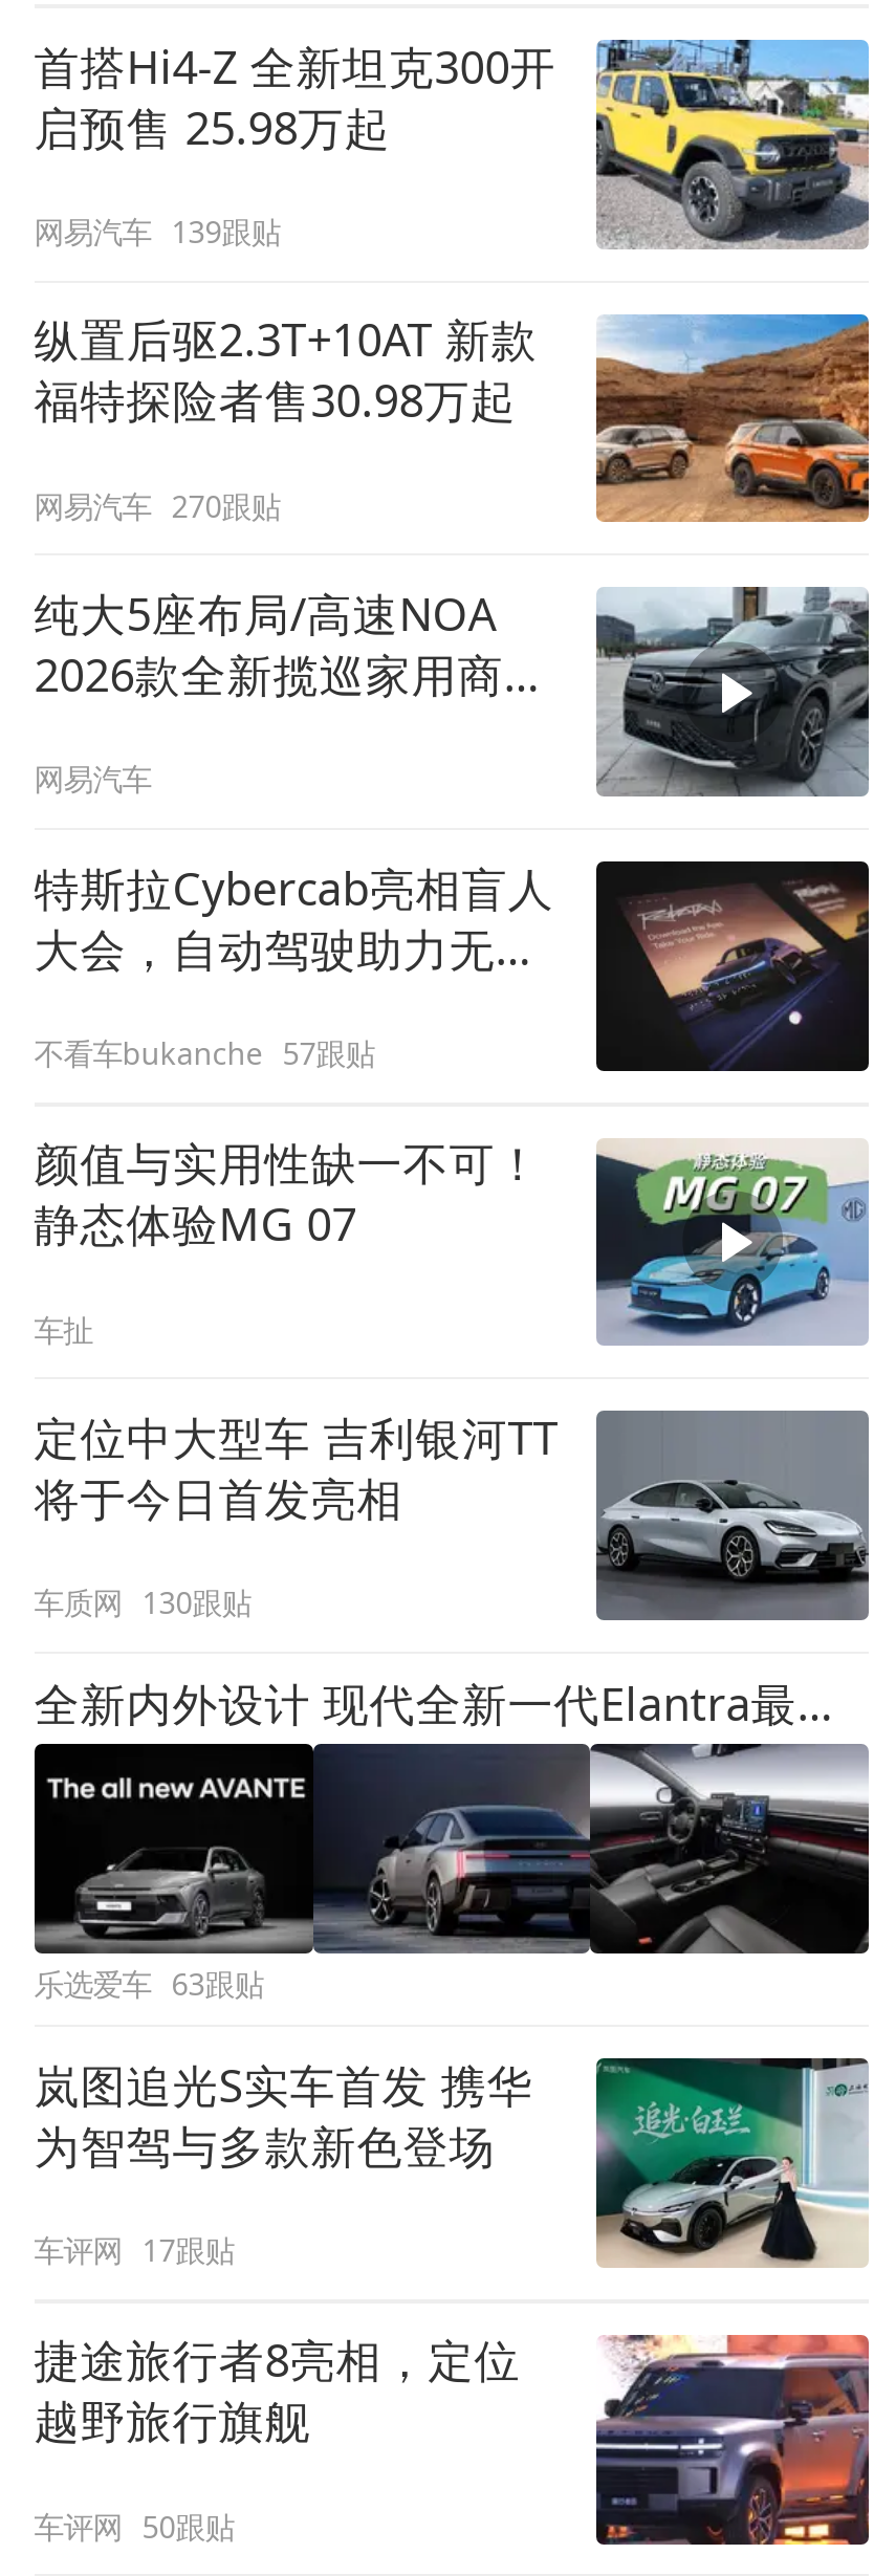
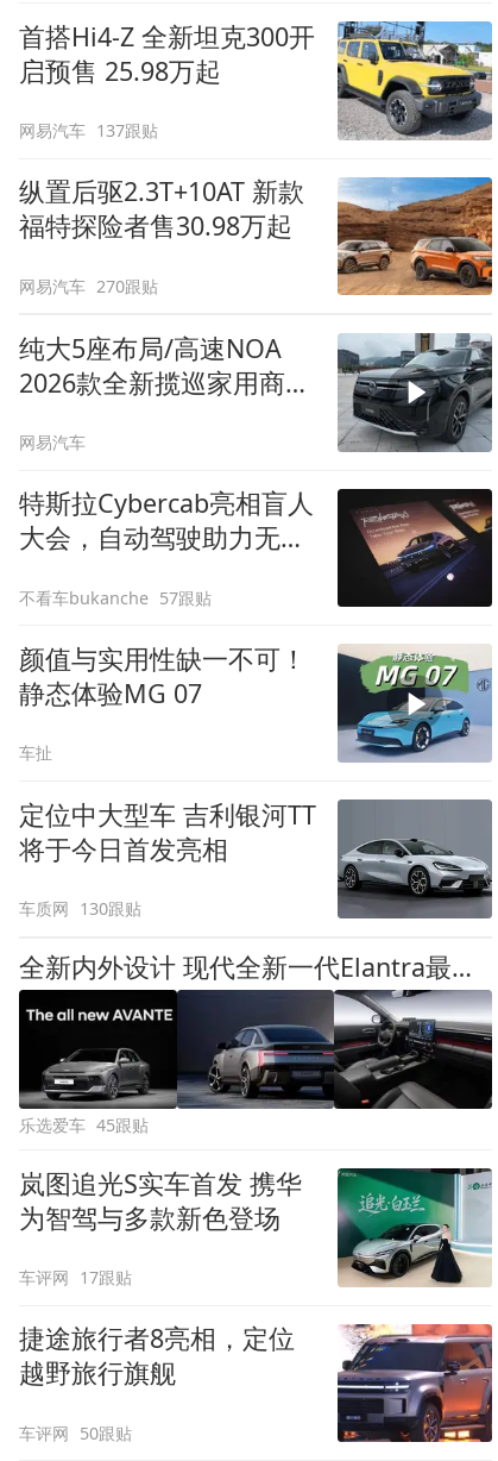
[34,212,280,252] 网易汽车 139跟贴 -> [19,119,158,142] 网易汽车 137跟贴
[34,1963,264,2003] 乐选爱车 63跟贴 -> [19,1114,149,1137] 乐选爱车 45跟贴

